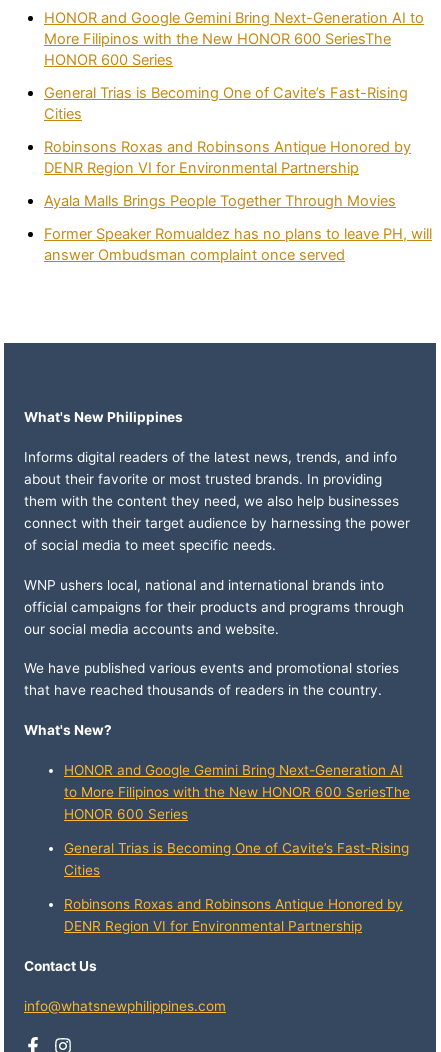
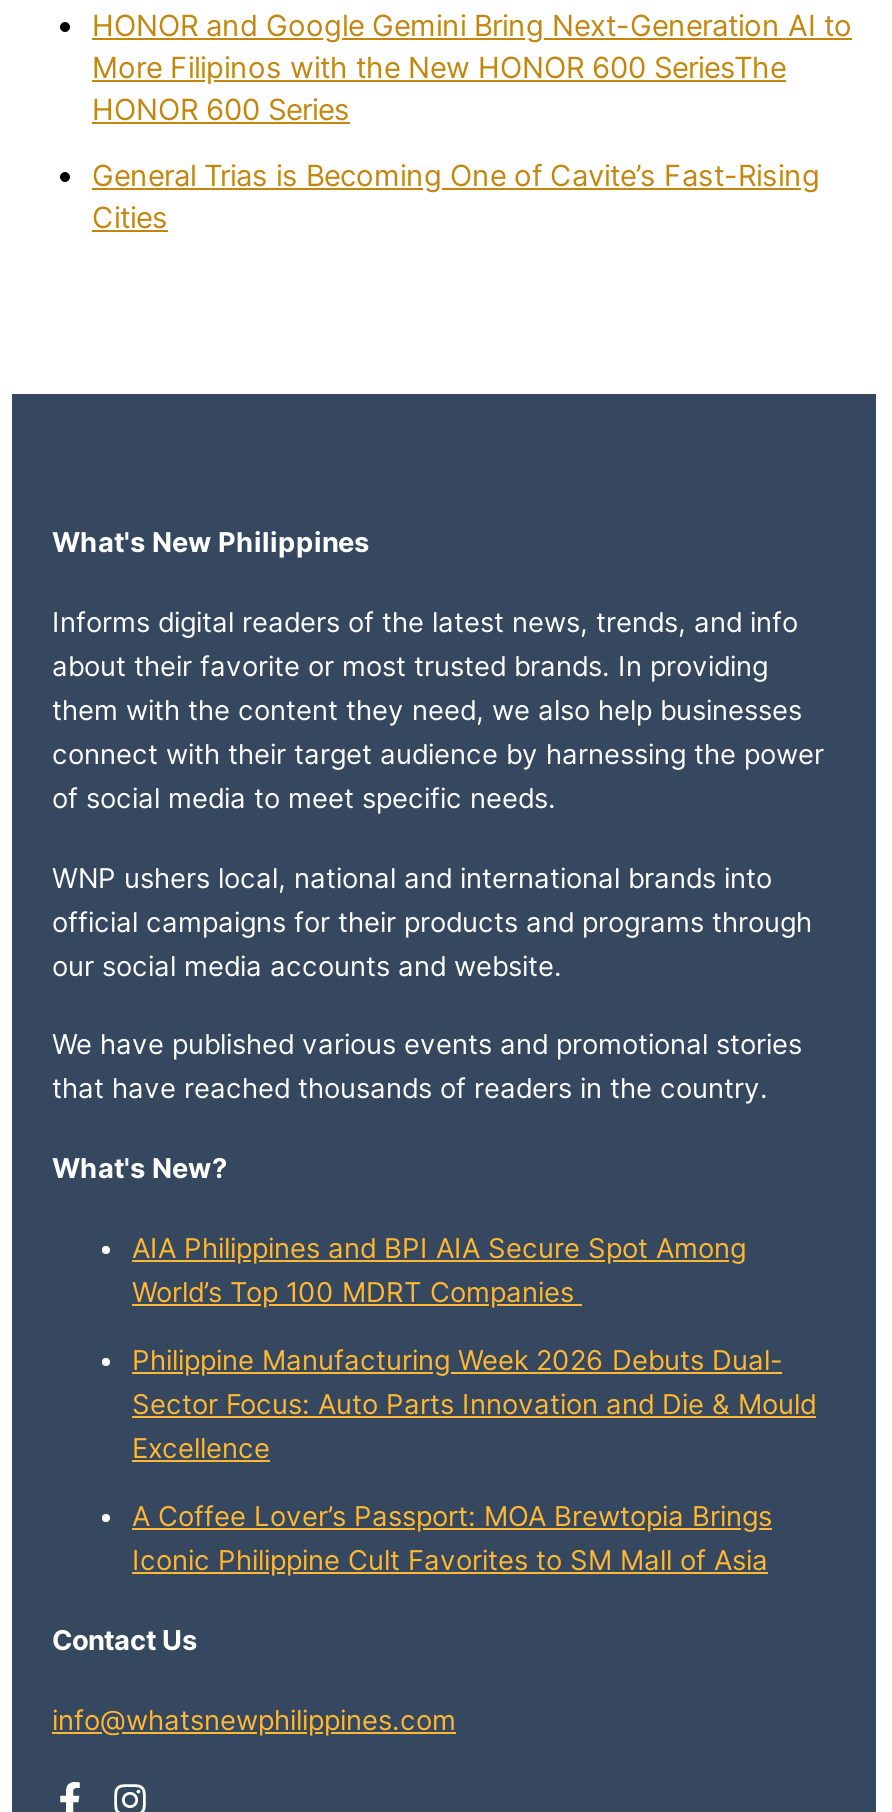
[44,138,432,264] Robinsons Roxas and Robinsons Antique Honored by | DENR Region VI for Environmental Partnership | Ayala Malls Brings People Together Through Movies | Former Speaker Romualdez has no plans to leave PH, will | answer Ombudsman complaint once served -> none
[64,762,410,822] HONOR and Google Gemini Bring Next-Generation AI | to More Filipinos with the New HONOR 600 SeriesThe | HONOR 600 Series -> [132,1232,746,1308] AIA Philippines and BPI AIA Secure Spot Among | World’s Top 100 MDRT Companies
[64,840,409,878] General Trias is Becoming One of Cavite’s Fast-Rising | Cities -> [132,1344,816,1464] Philippine Manufacturing Week 2026 Debuts Dual- | Sector Focus: Auto Parts Innovation and Die & Mould | Excellence
[64,896,403,934] Robinsons Roxas and Robinsons Antique Honored by | DENR Region VI for Environmental Partnership -> [132,1500,772,1576] A Coffee Lover’s Passport: MOA Brewtopia Brings | Iconic Philippine Cult Favorites to SM Mall of Asia

